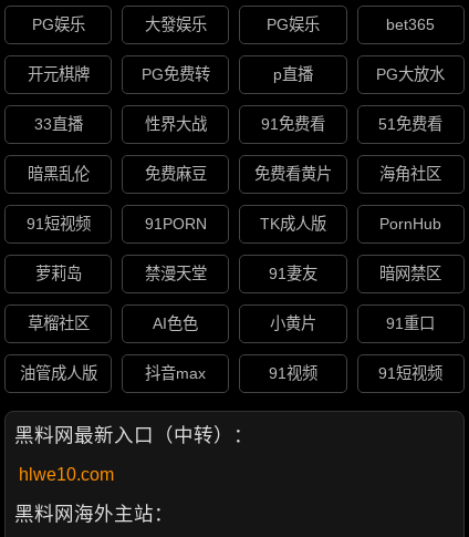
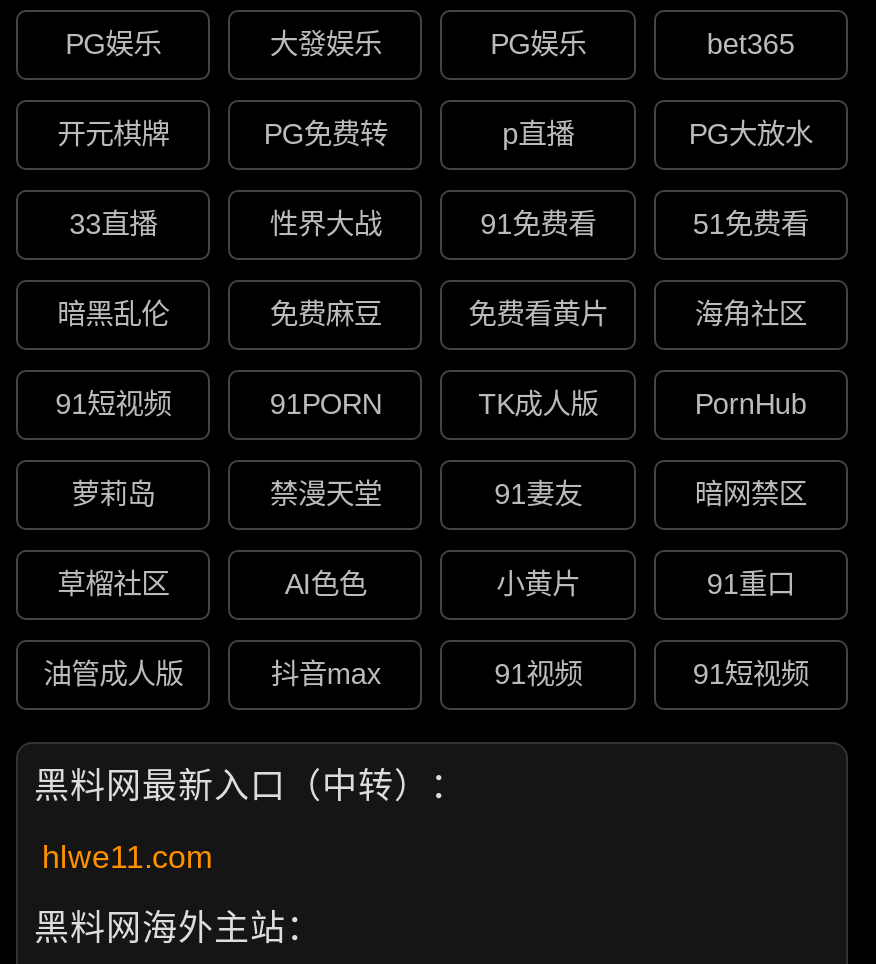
[19,465,114,484] hlwe10.com -> [42,840,212,874] hlwe11.com

